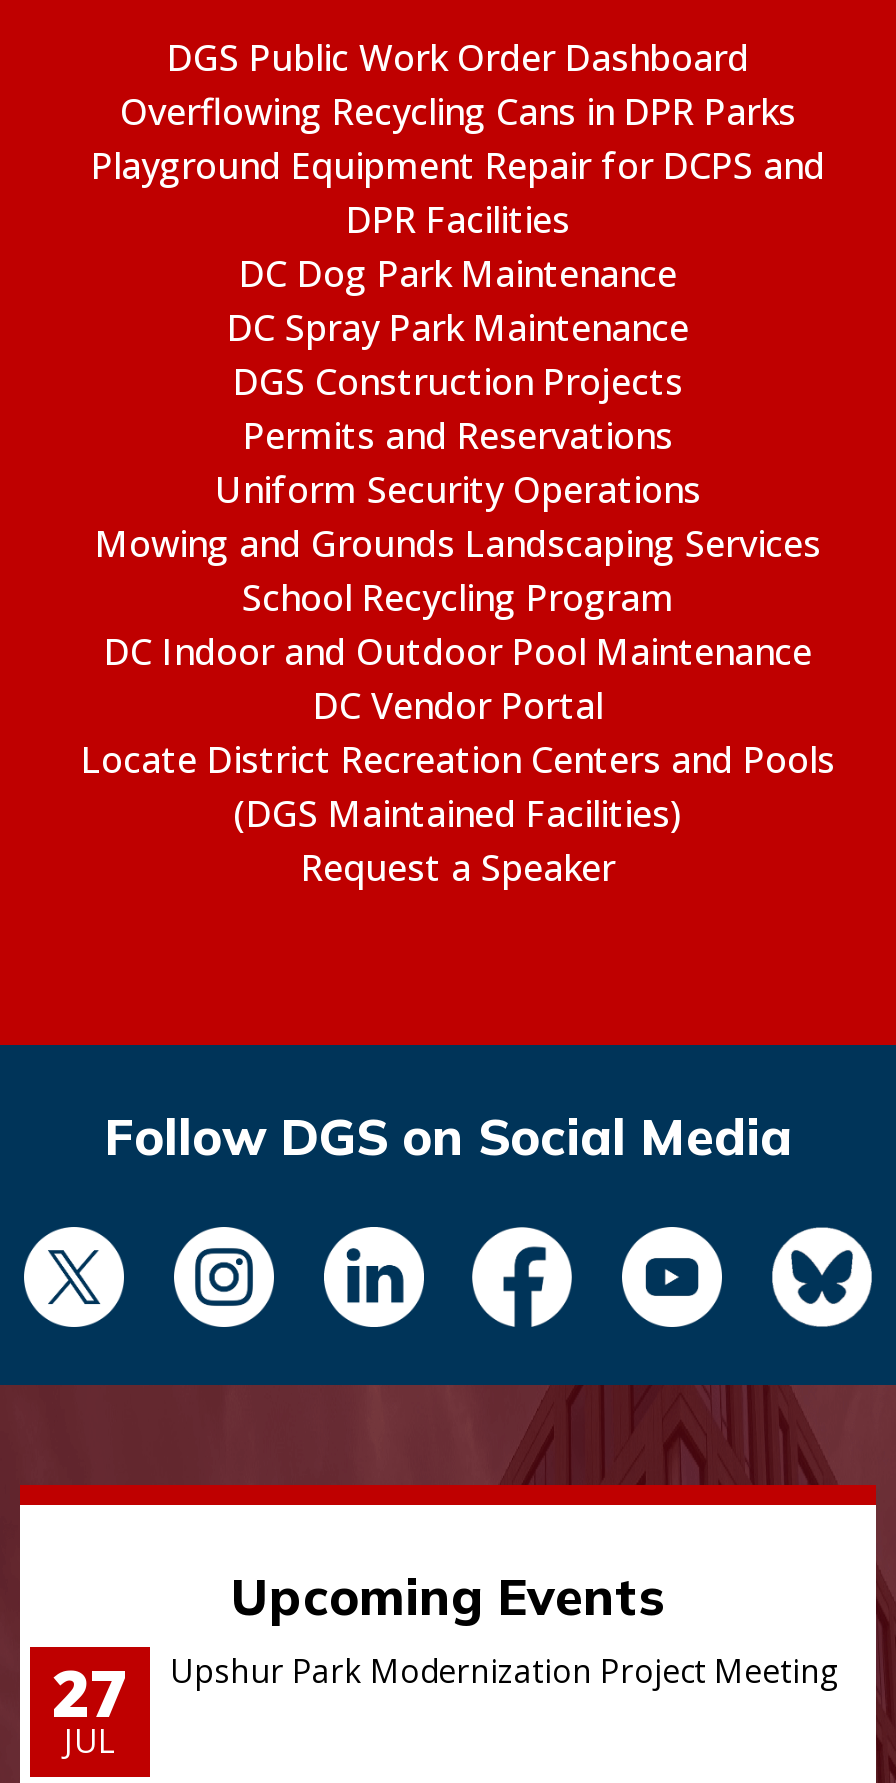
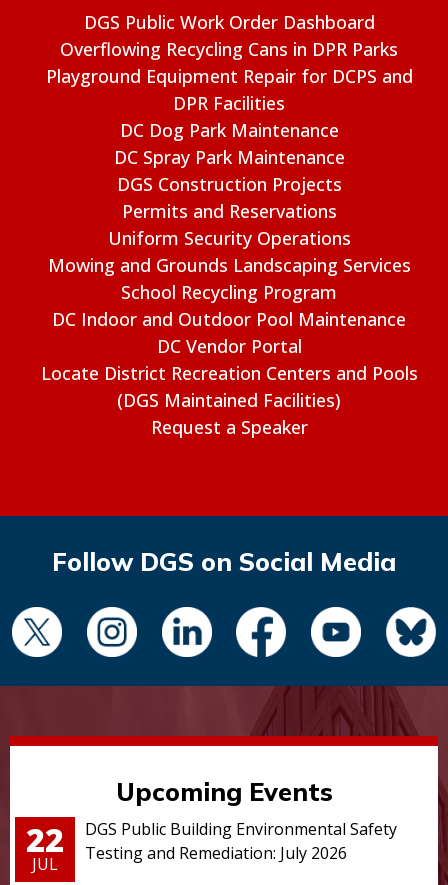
[52,1648,128,1734] 27 -> [26,818,64,861] 22
[170,1648,840,1692] Upshur Park Modernization Project Meeting -> [85,818,397,864] DGS Public Building Environmental Safety | Testing and Remediation: July 2026

